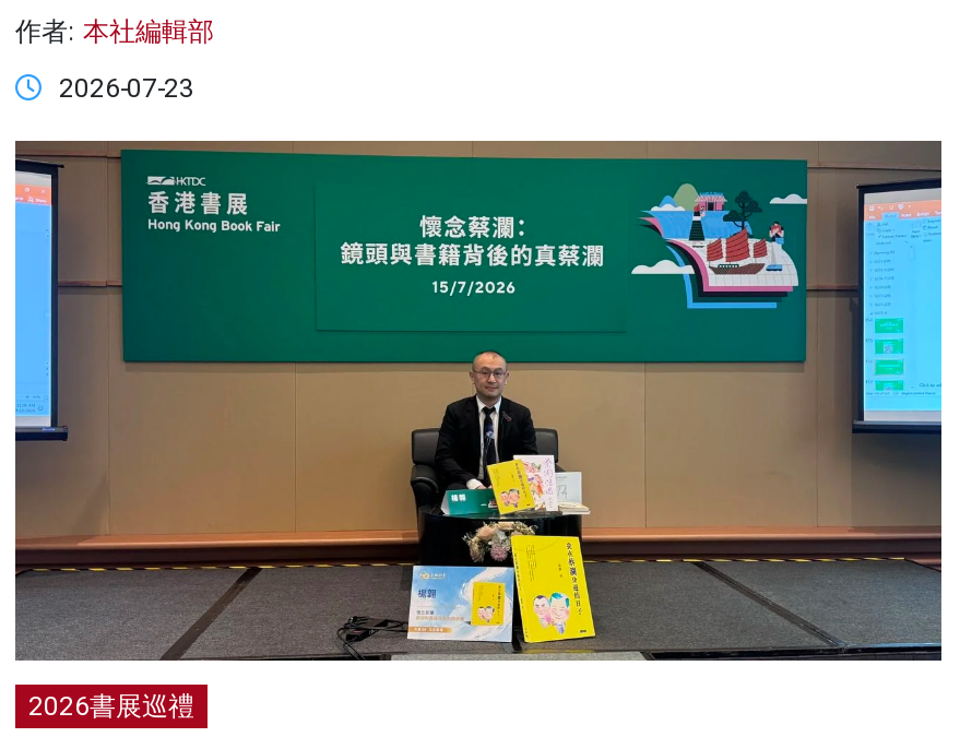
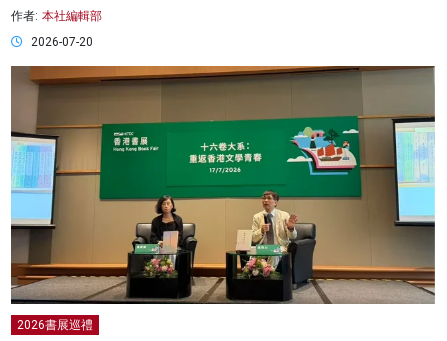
[59,72,194,103] 2026-07-23 -> [31,35,93,49] 2026-07-20
[13,141,944,663] [image] -> [10,66,436,304] [image]

